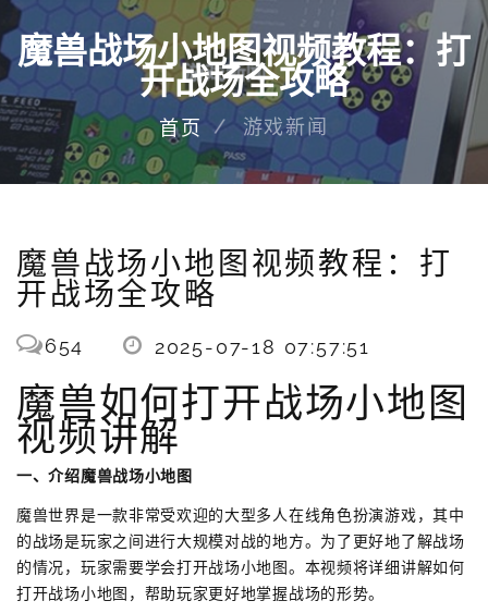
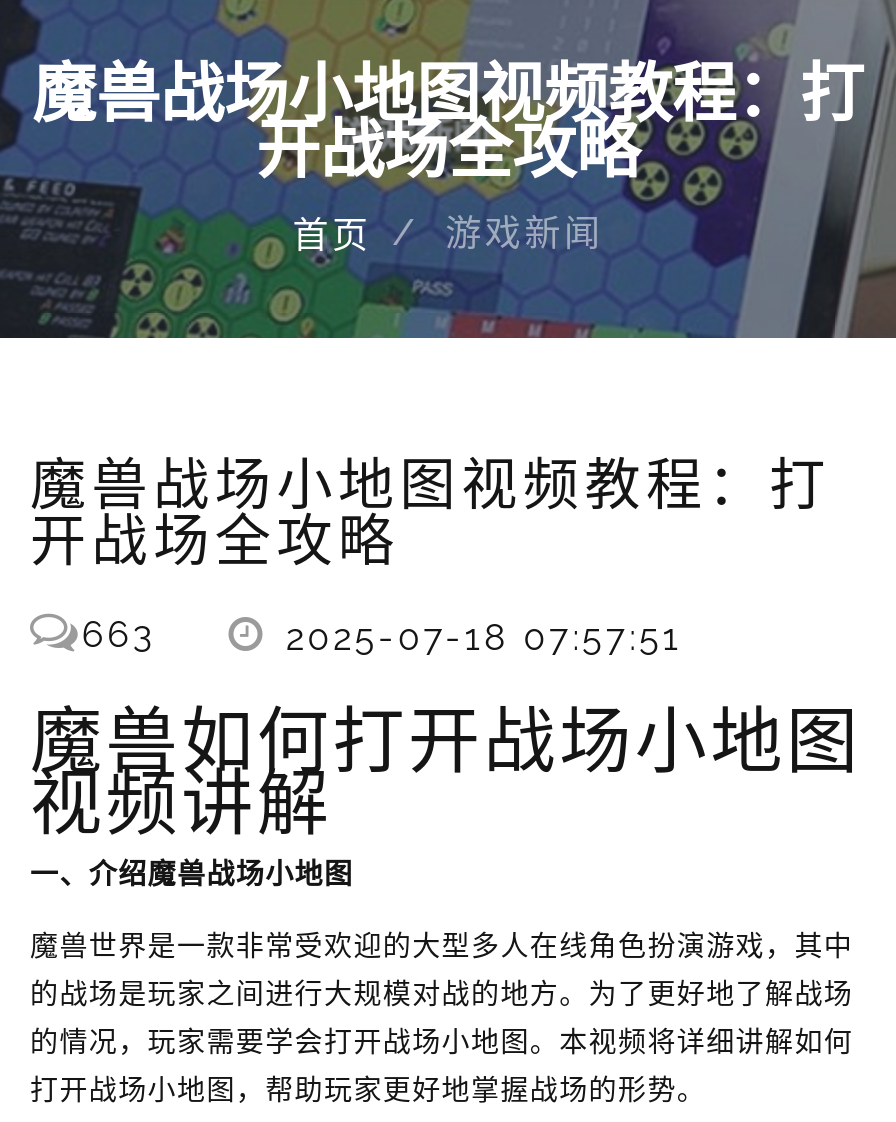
[44,334,84,356] 654 -> [82,613,156,655] 663

